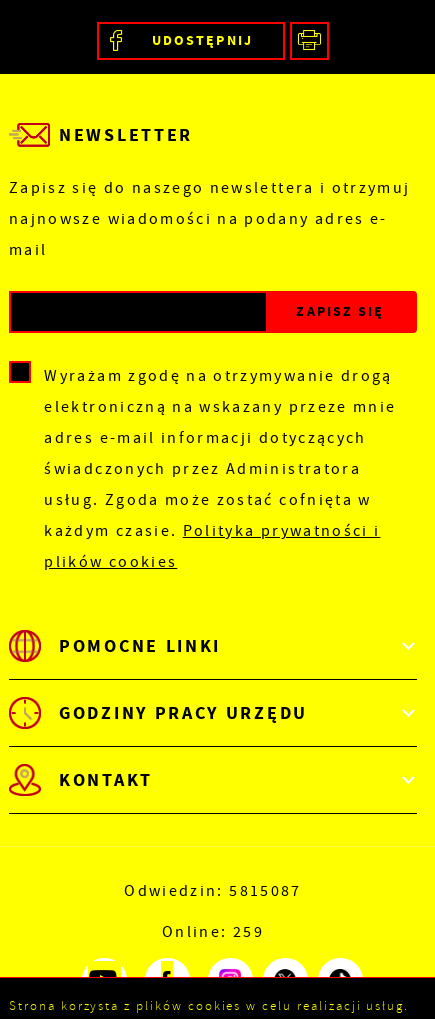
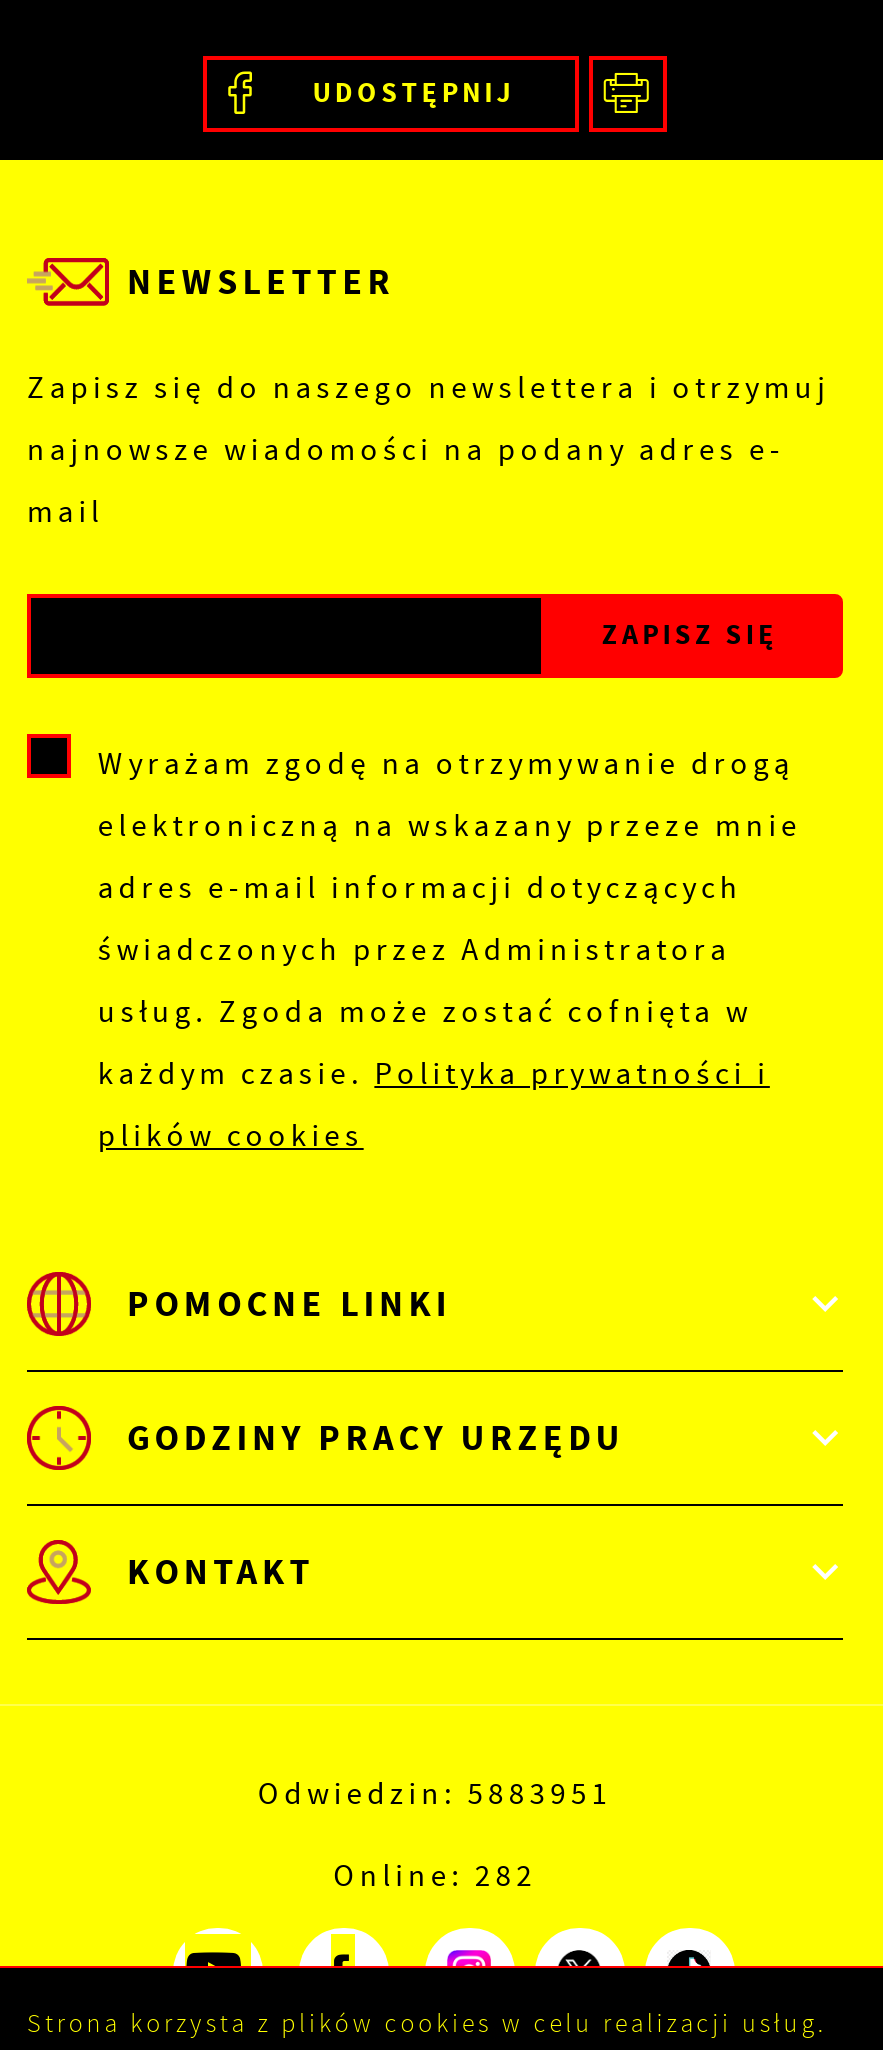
[124,881,302,901] Odwiedzin: 5815087 -> [258,1774,612,1814] Odwiedzin: 5883951
[162,922,264,942] Online: 259 -> [333,1856,537,1896] Online: 282

